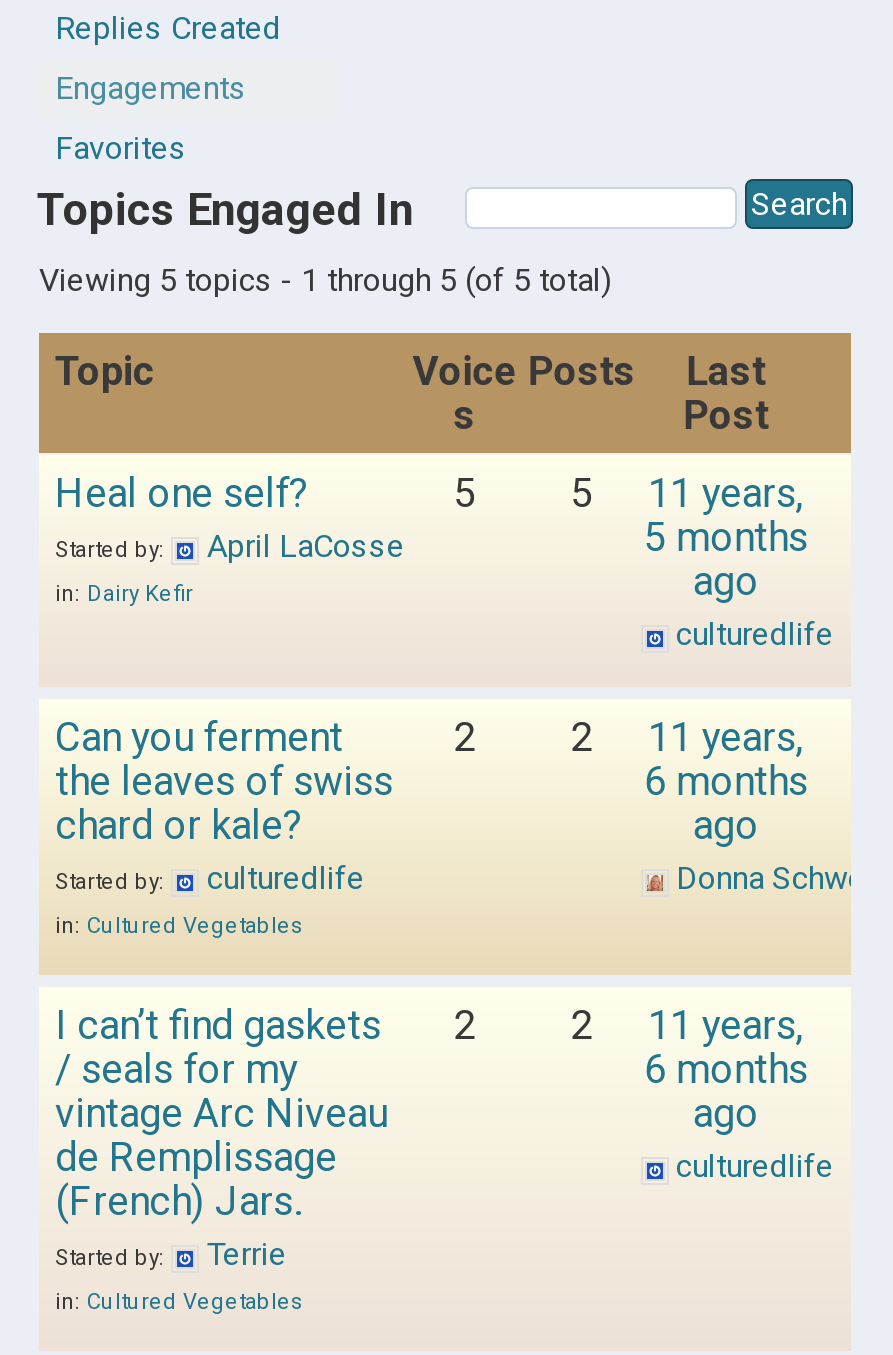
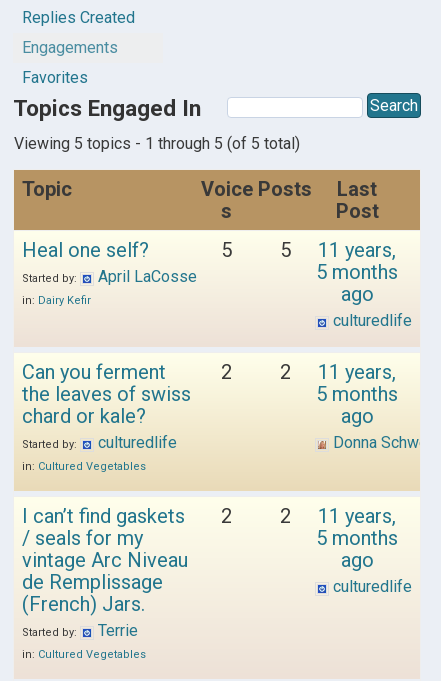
[644,757,808,805] 6 months -> [316,382,398,406] 5 months
[644,1045,808,1093] 6 months -> [316,526,398,550] 5 months

